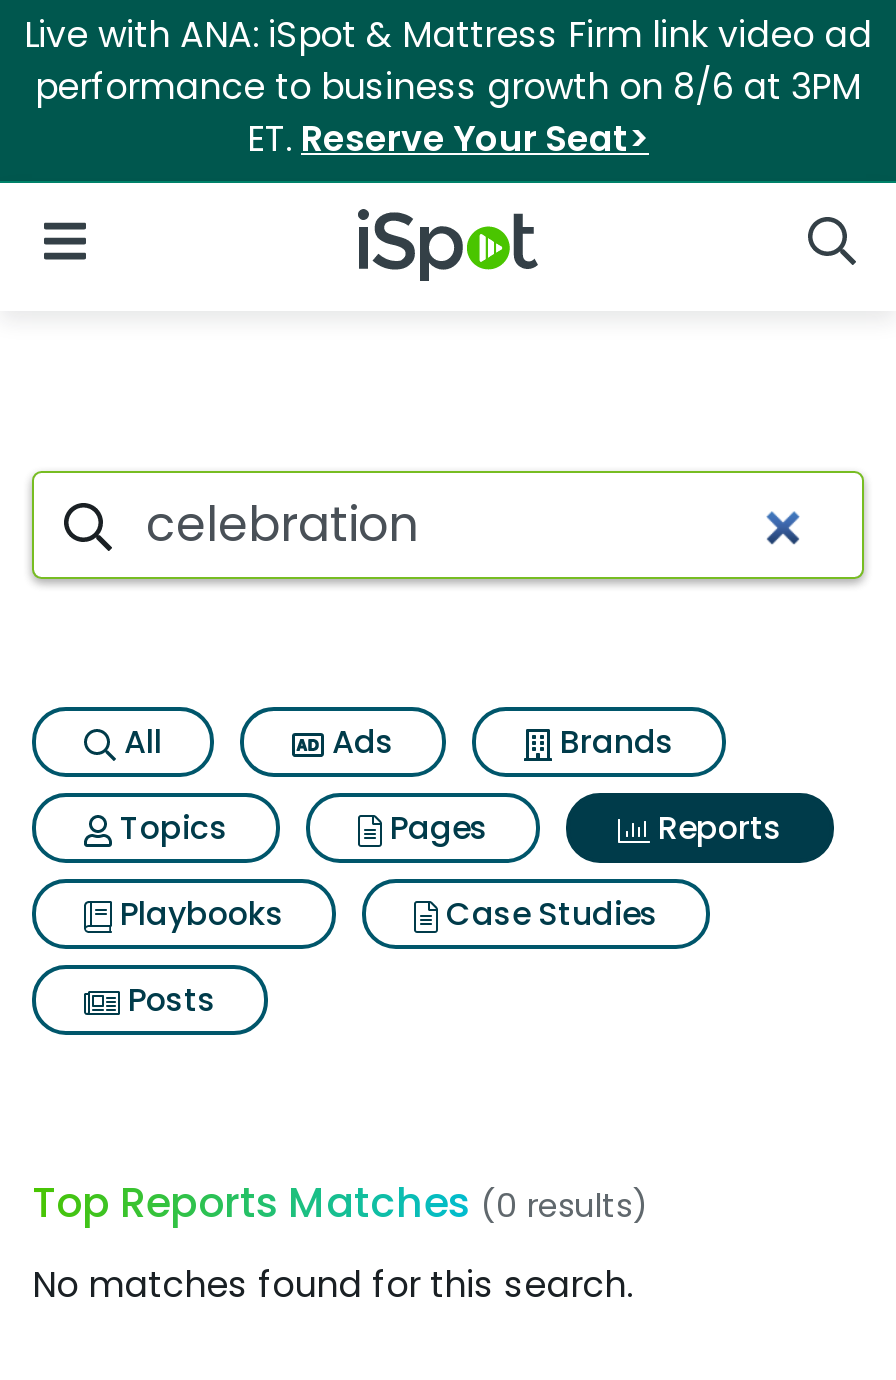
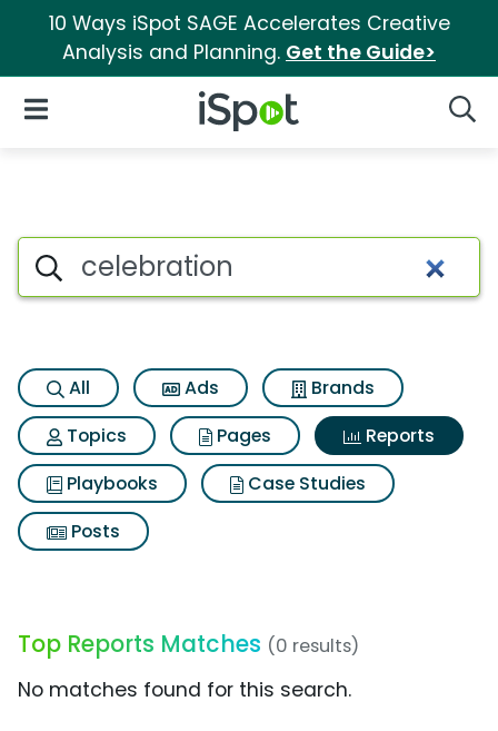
[24,11,872,163] Live with ANA: iSpot & Mattress Firm link video ad | performance to business growth on 8/6 at 3PM | ET. Reserve Your Seat> -> [48,10,450,66] 10 Ways iSpot SAGE Accelerates Creative | Analysis and Planning. Get the Guide>

